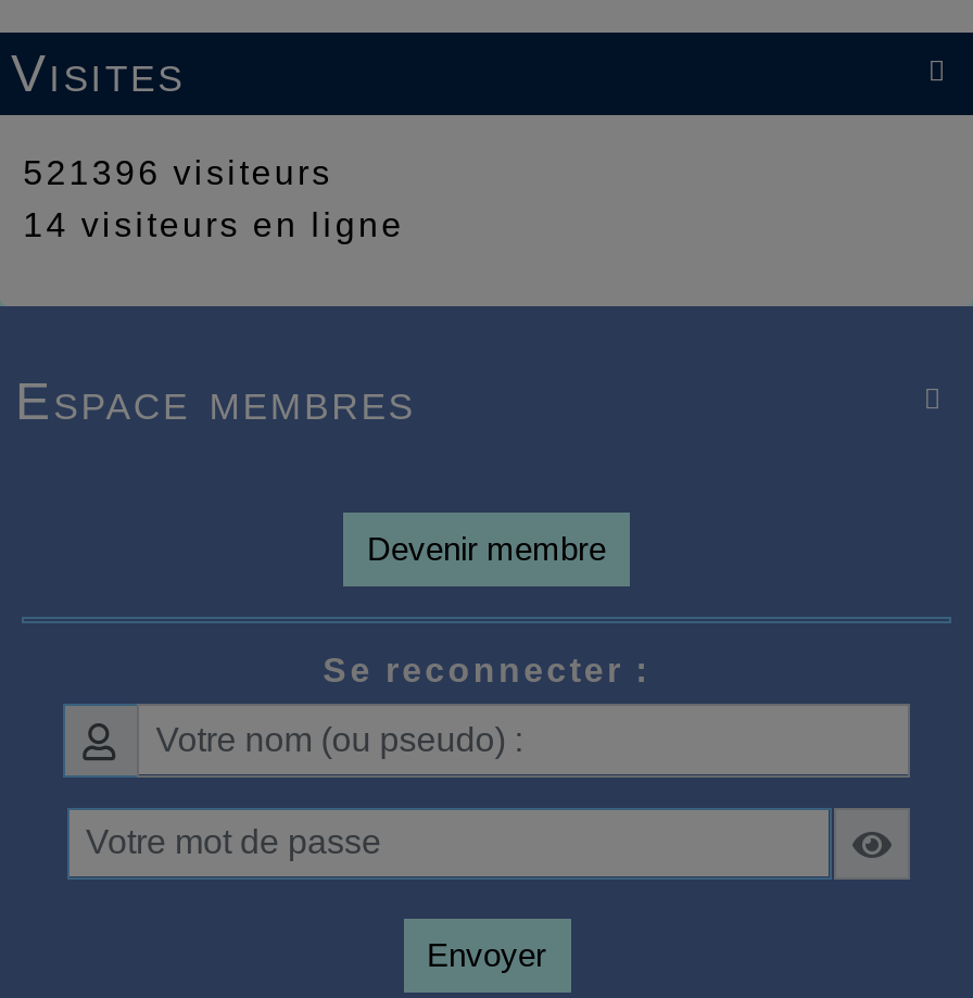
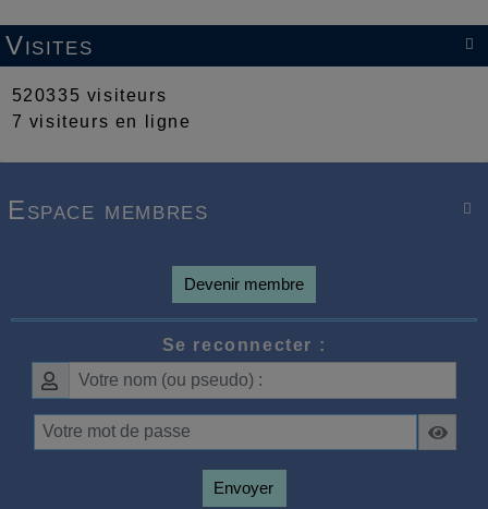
[11,155,333,192] 521396 visiteurs -> [5,86,167,105] 520335 visiteurs
[11,207,404,244] 14 visiteurs en ligne -> [5,112,191,131] 7 visiteurs en ligne

